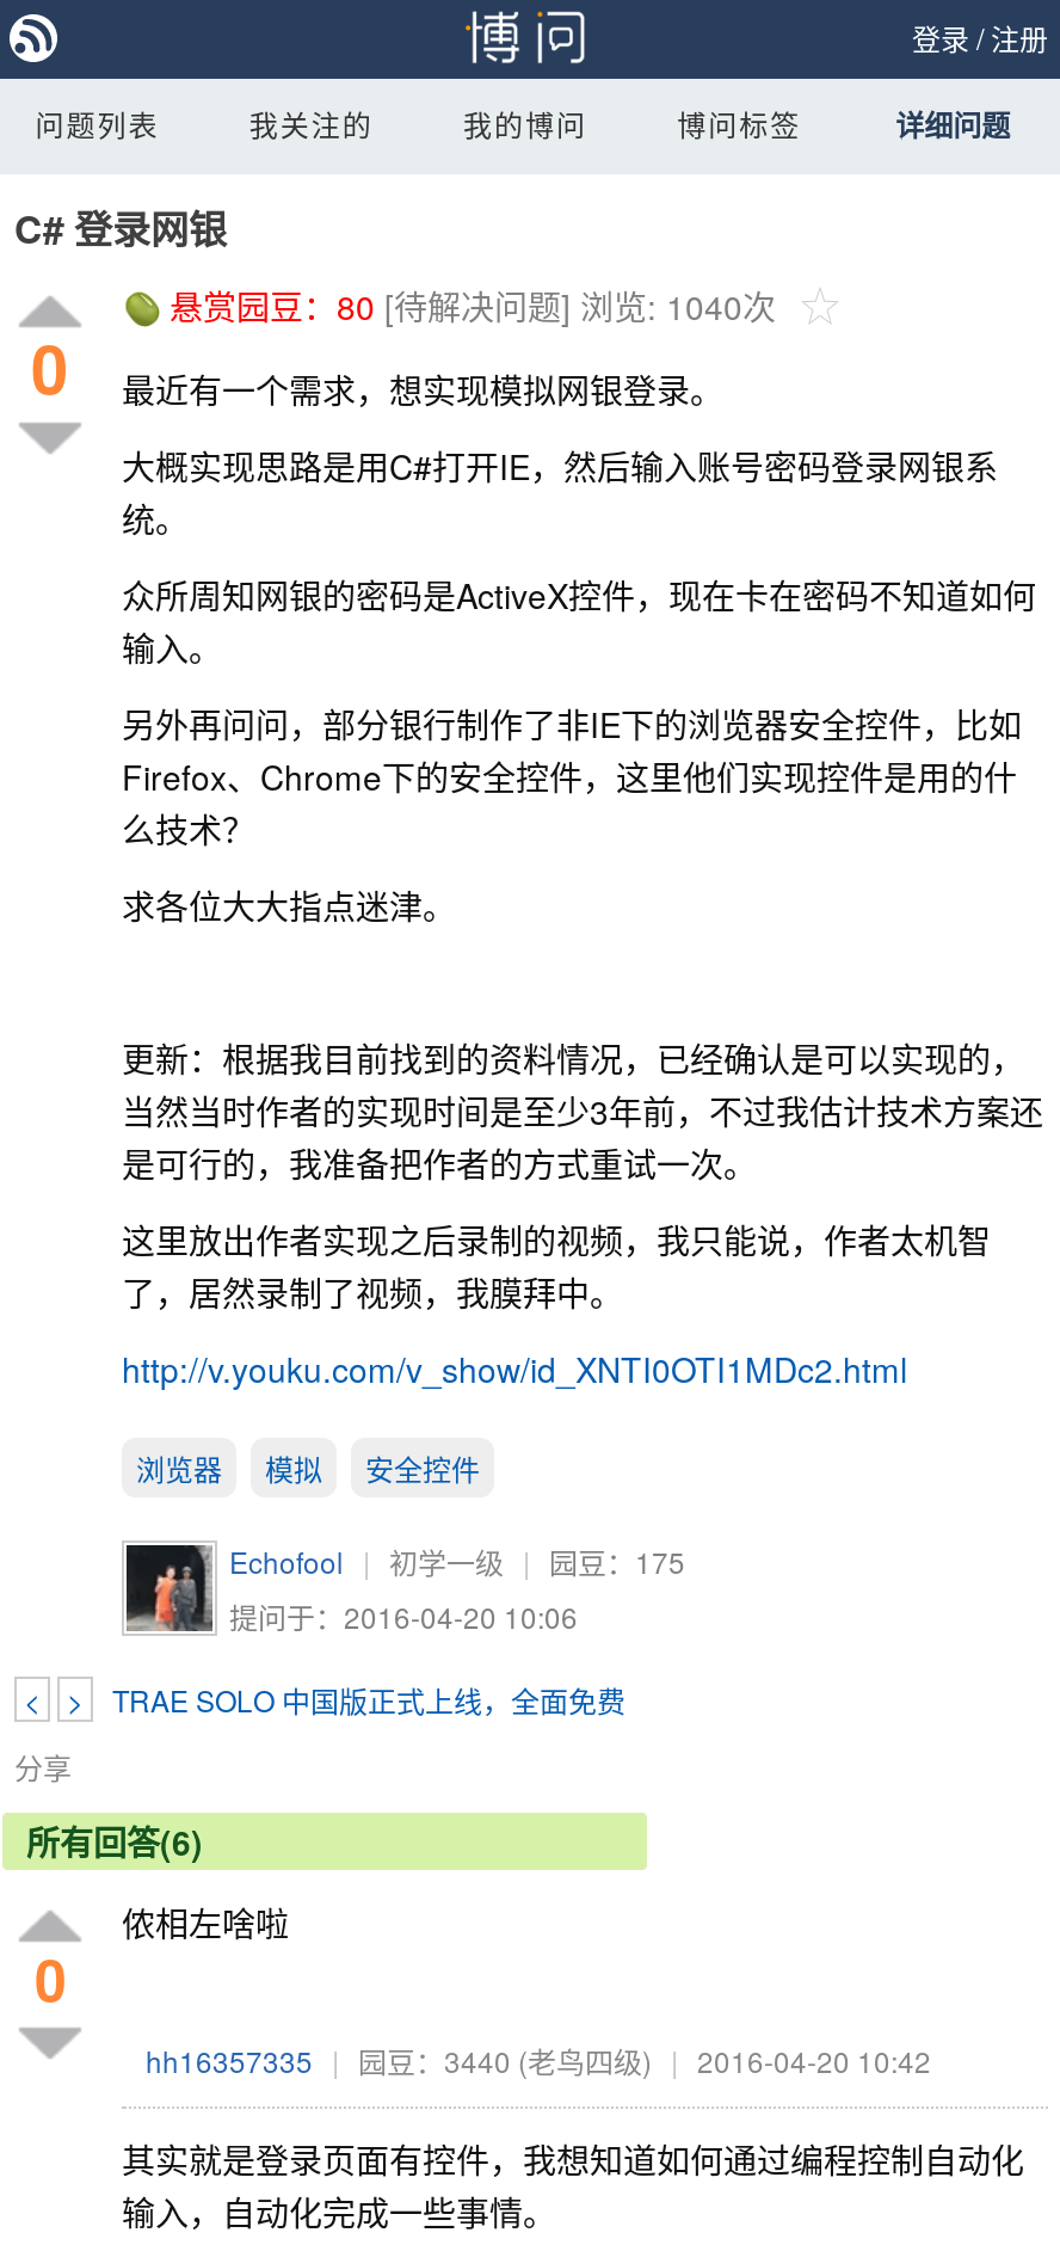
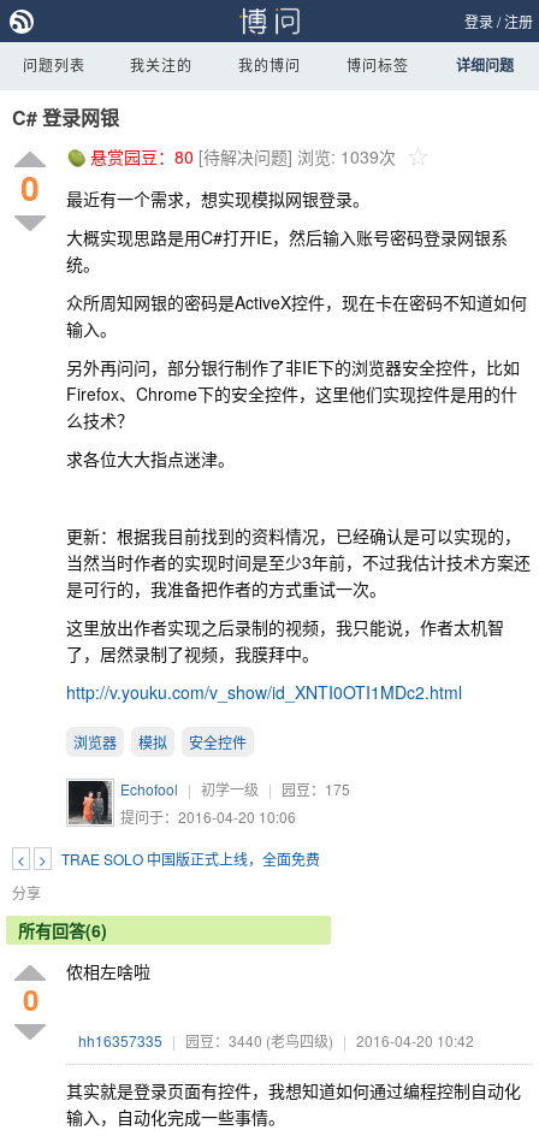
[170,282,776,330] 悬赏园豆：80 [待解决问题]浏览: 1040次 -> [90,144,396,168] 悬赏园豆：80 [待解决问题]浏览: 1039次

